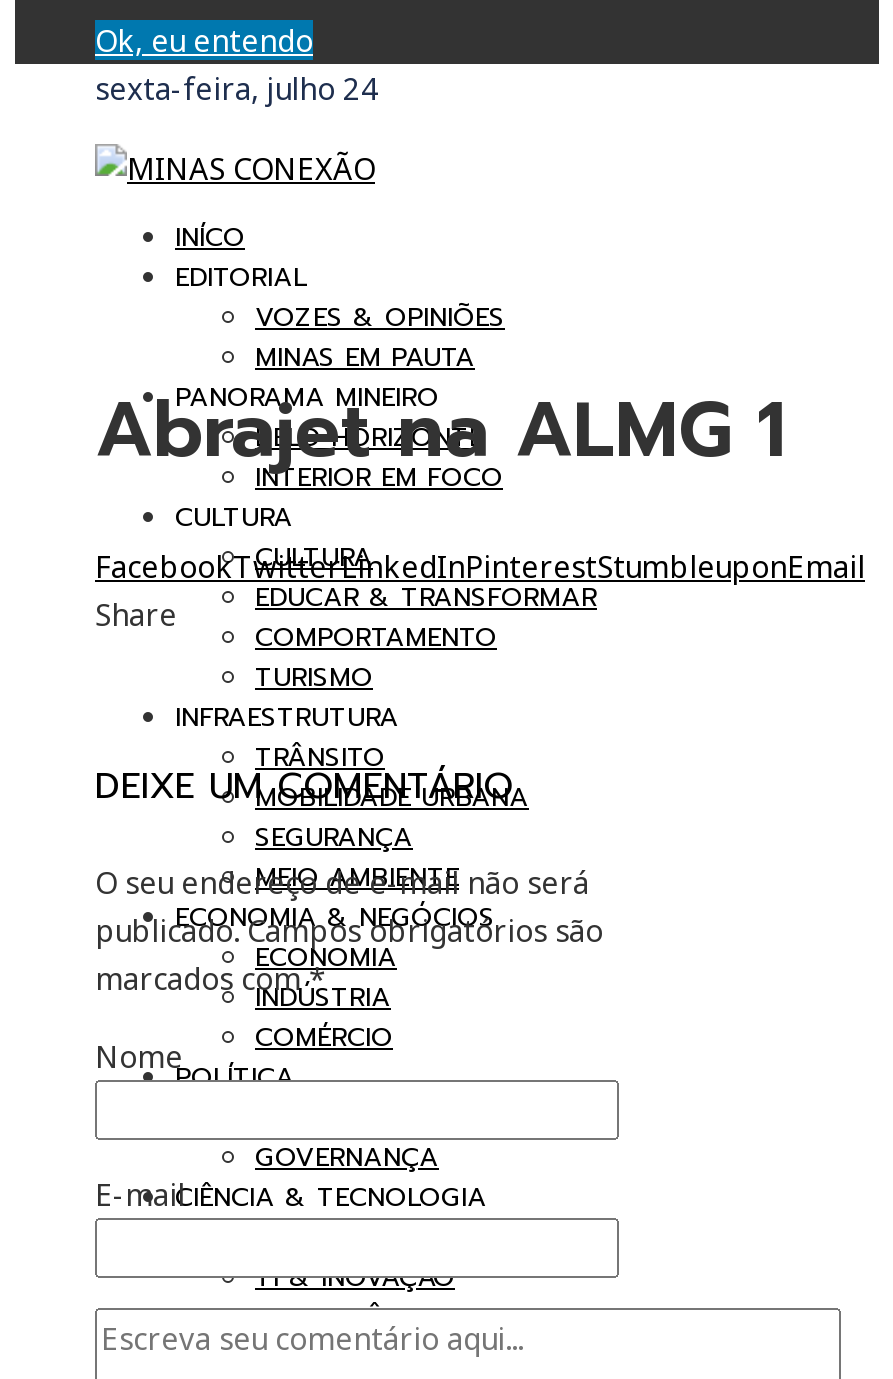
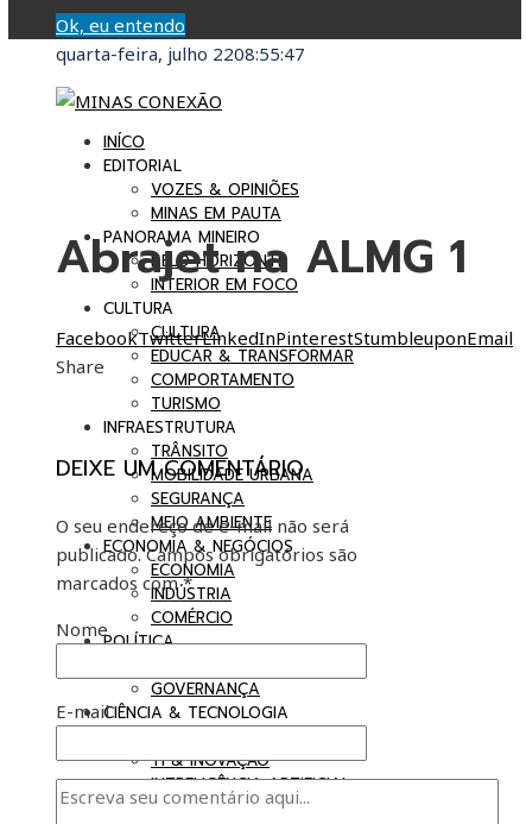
[95,68,379,108] sexta-feira, julho 24 -> [56,42,305,65] quarta-feira, julho 2208:55:47

